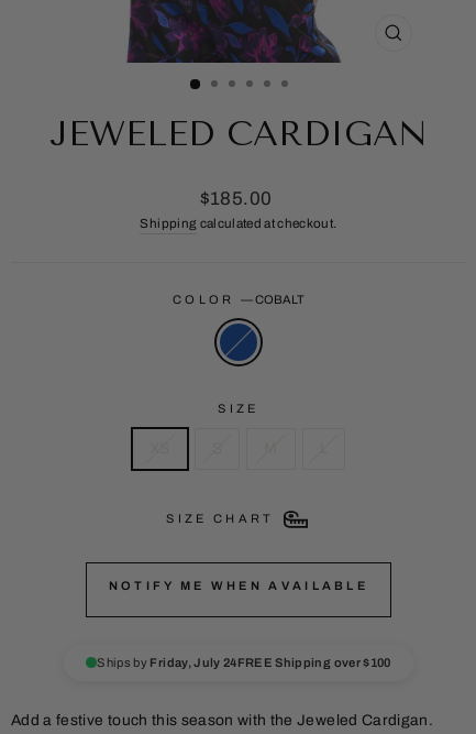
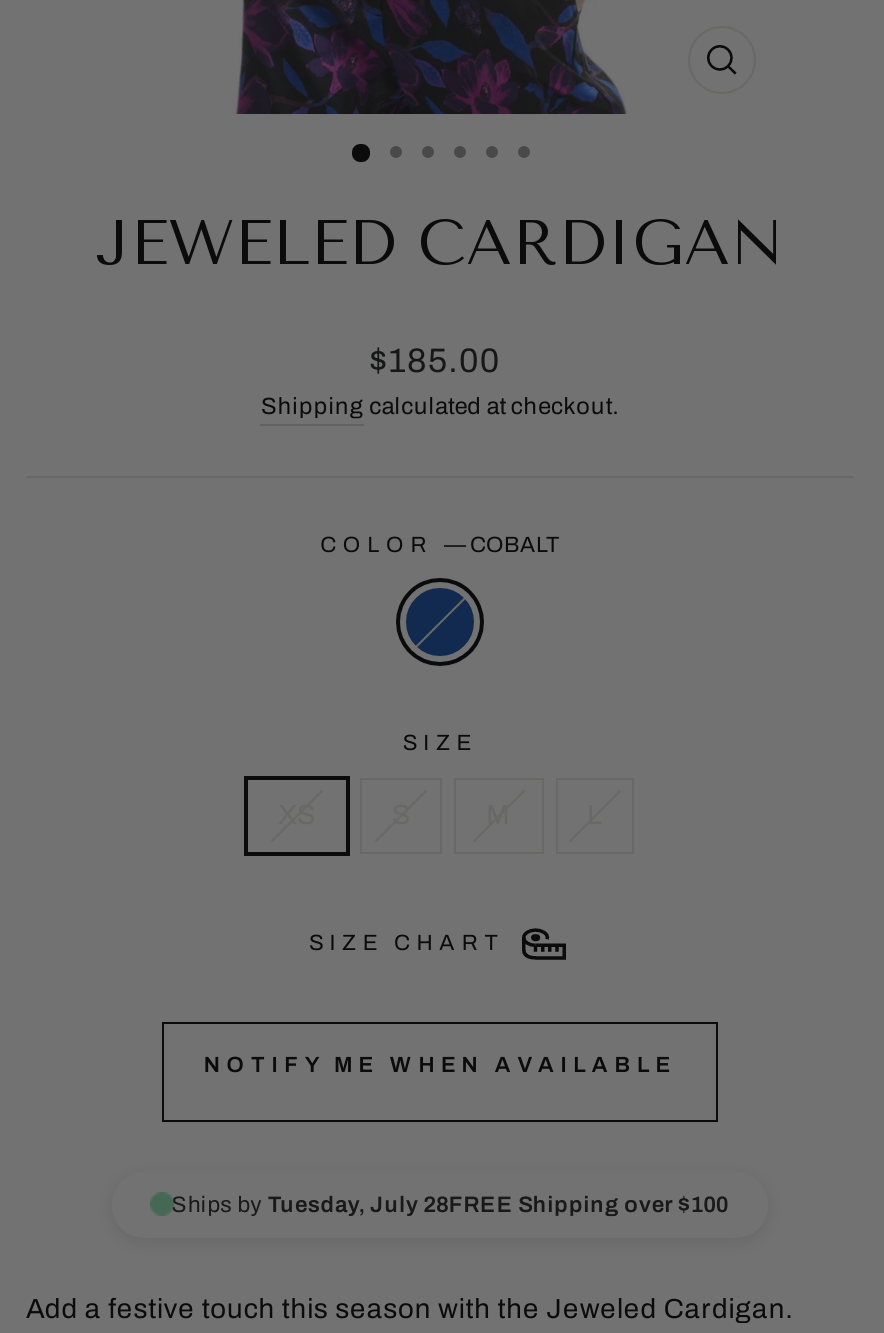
[97,656,391,669] Ships by Friday, July 24FREE Shipping over $100 -> [171,1192,729,1216] Ships by Tuesday, July 28FREE Shipping over $100

